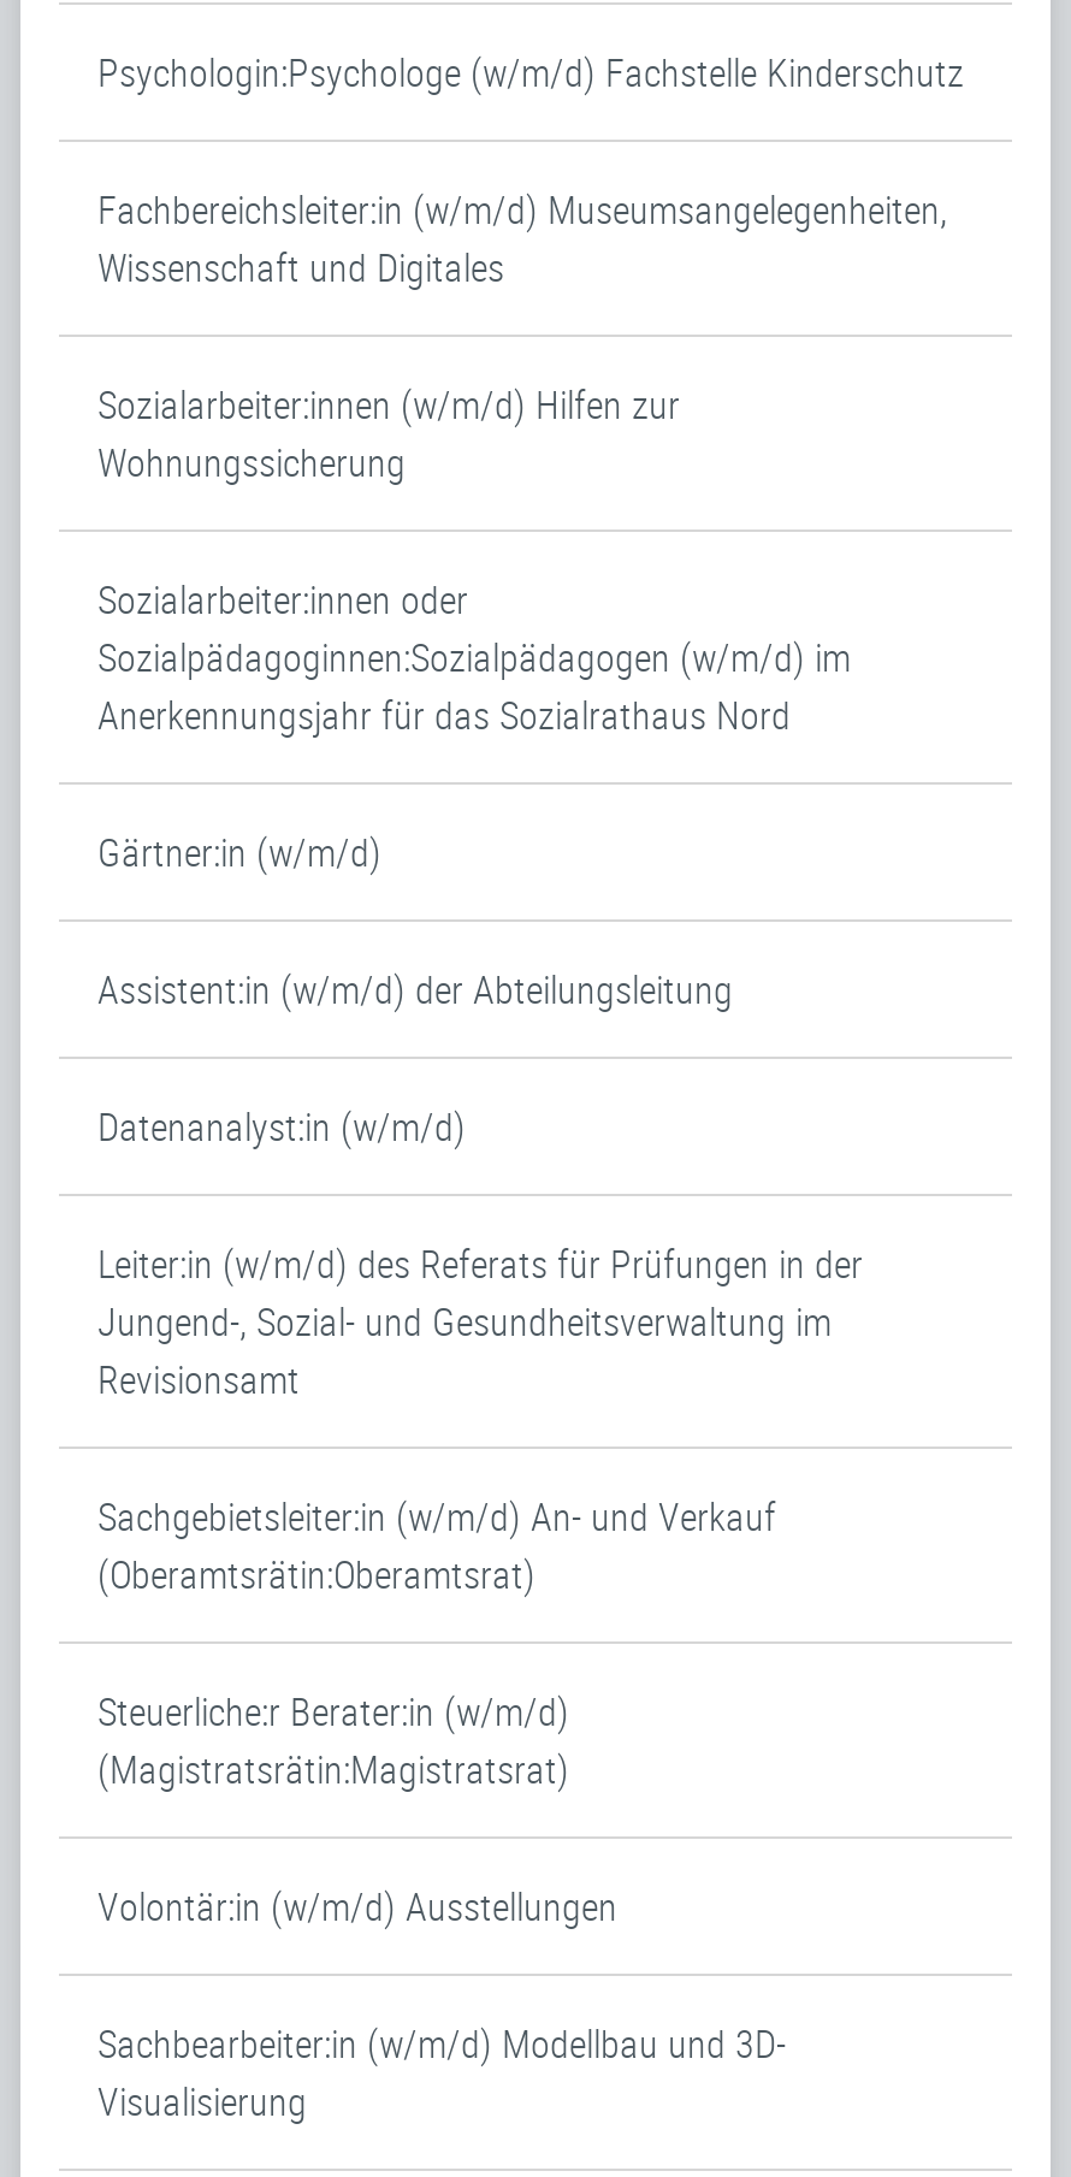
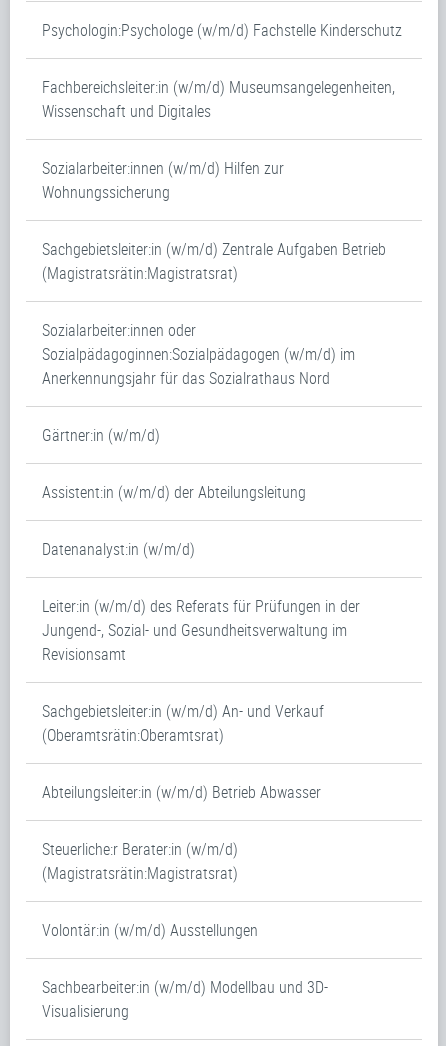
none -> [42,238,386,284] Sachgebietsleiter:in (w/m/d) Zentrale Aufgaben Betrieb | (Magistratsrätin:Magistratsrat)
none -> [42,781,321,803] Abteilungsleiter:in (w/m/d) Betrieb Abwasser

